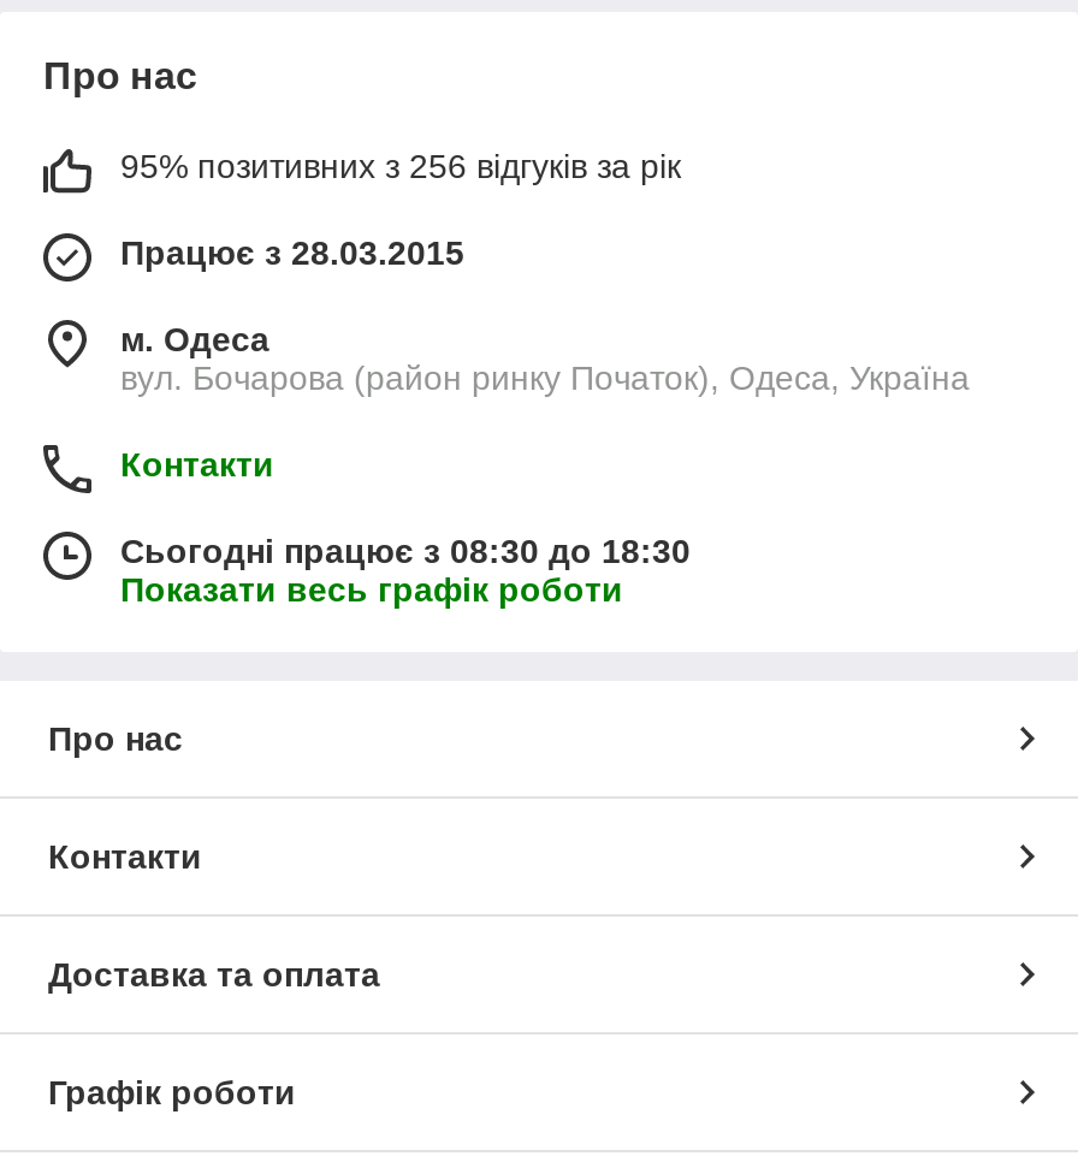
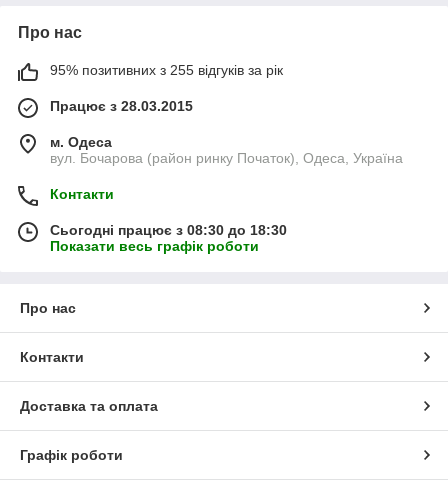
[120,147,681,185] 95% позитивних з 256 відгуків за рік -> [50,62,283,78] 95% позитивних з 255 відгуків за рік

